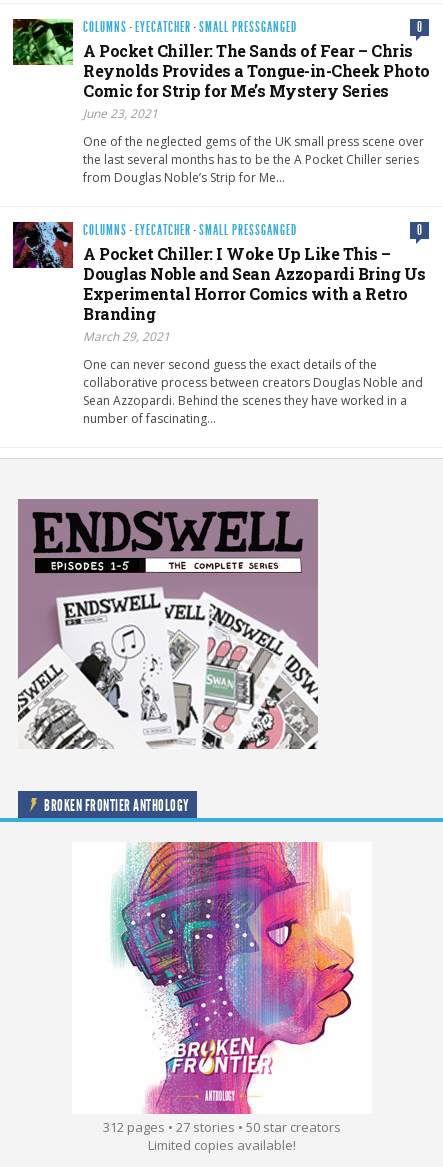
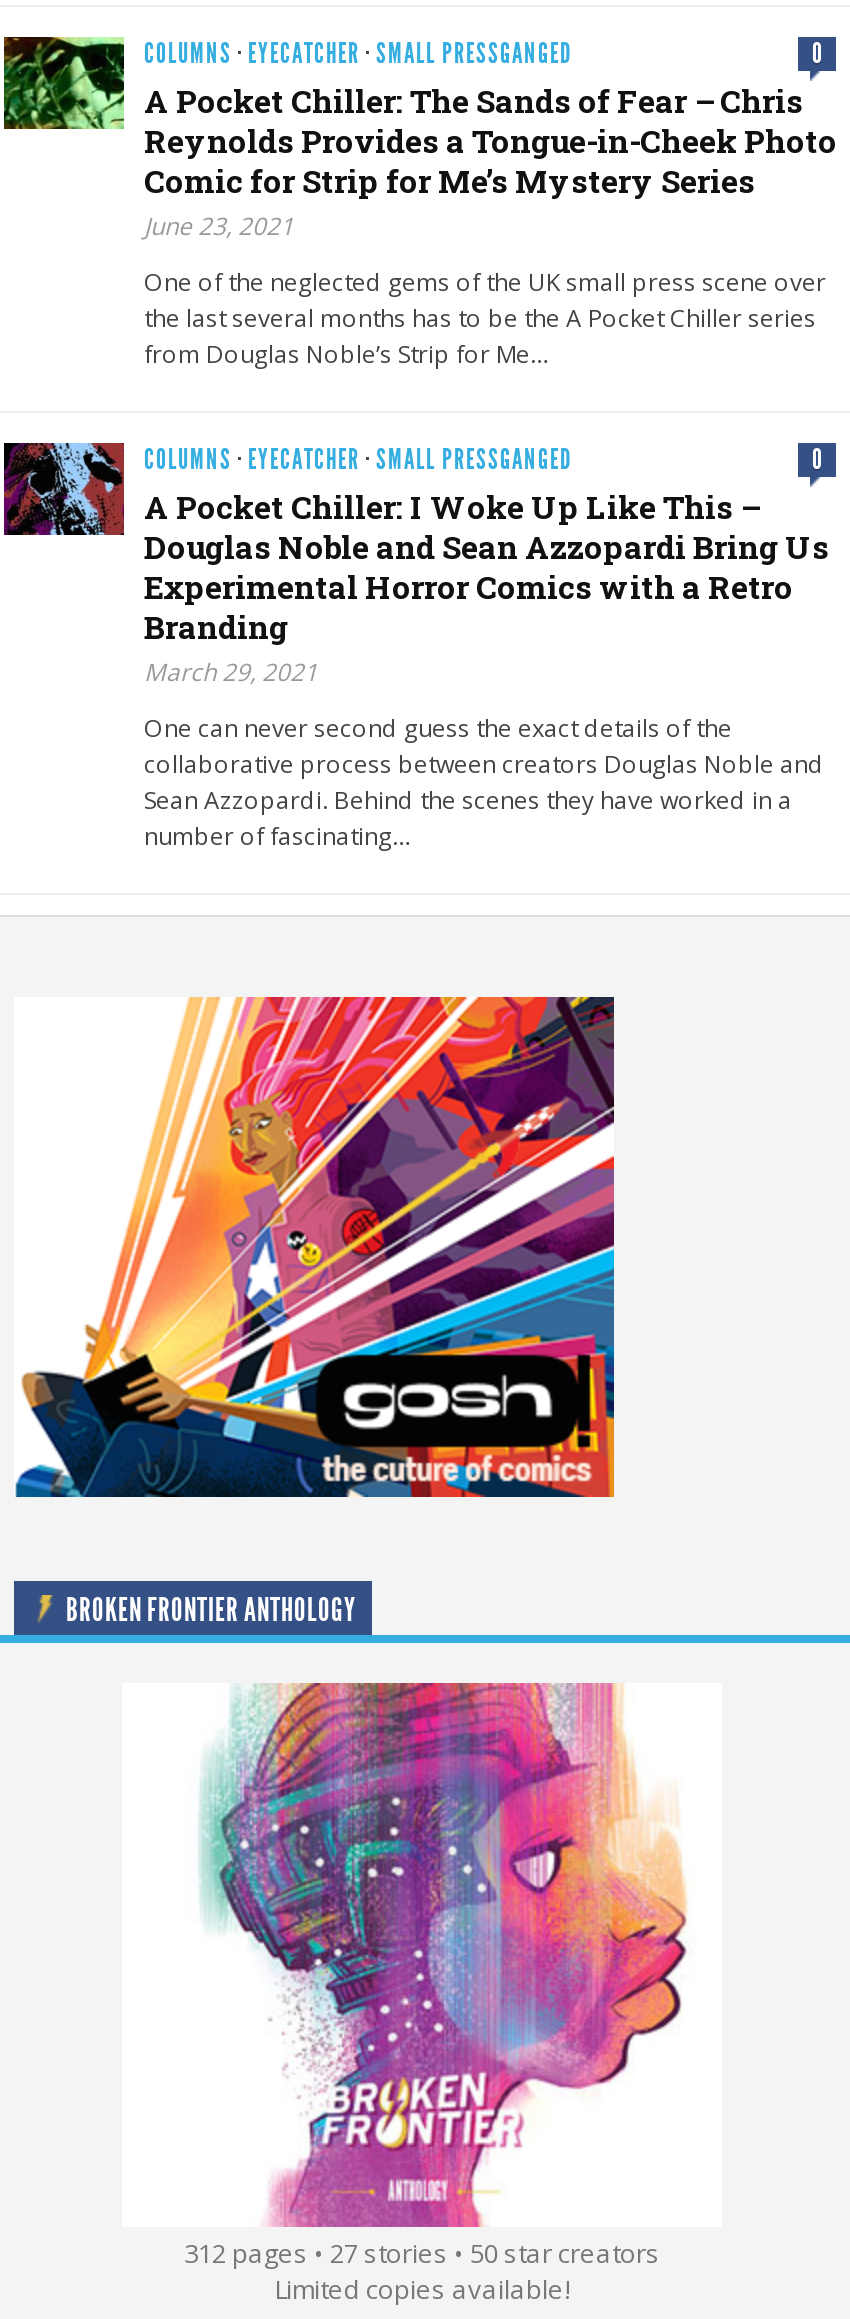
[17,498,319,750] [image] -> [14,995,616,1499] [image]

